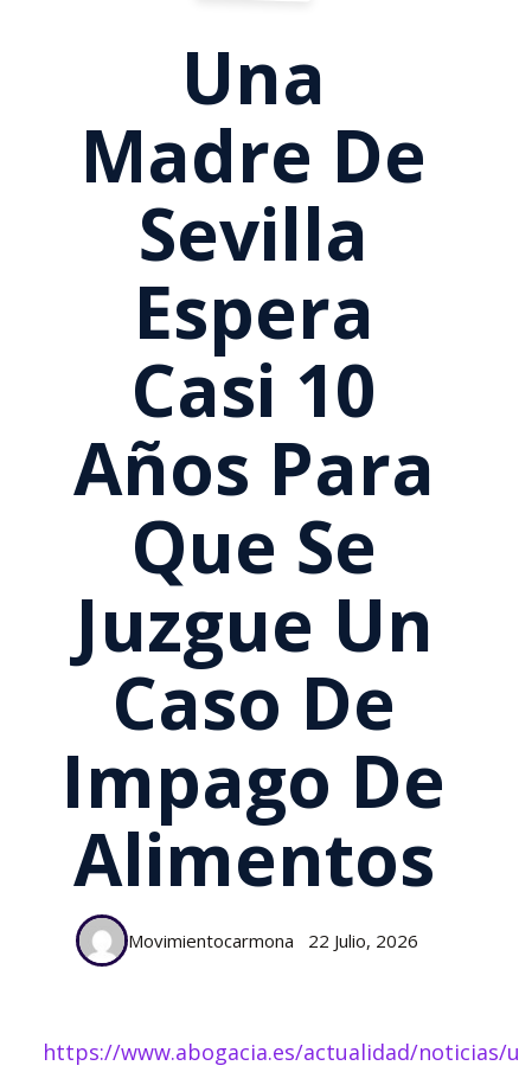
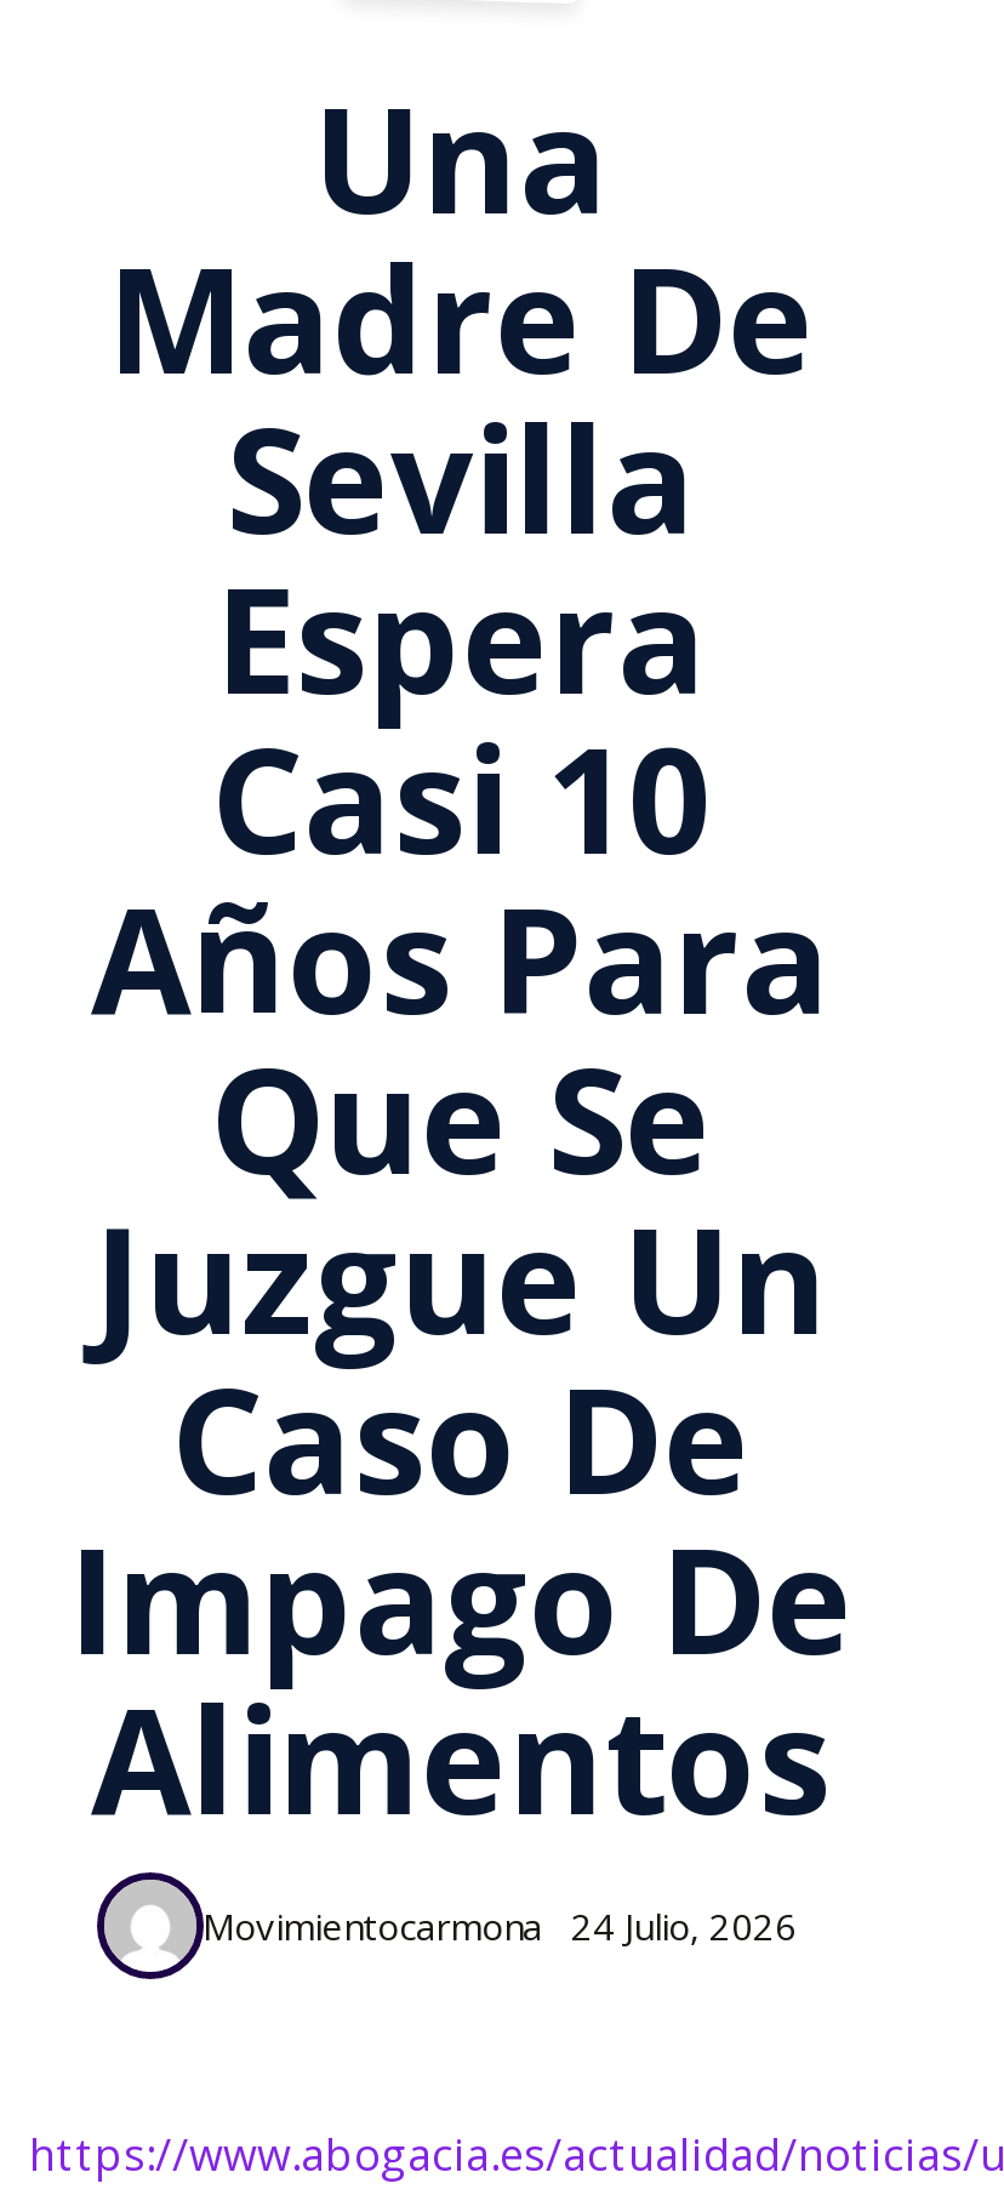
[127,929,418,953] Movimientocarmona 22 Julio, 2026 -> [202,1902,797,1951] Movimientocarmona 24 Julio, 2026

